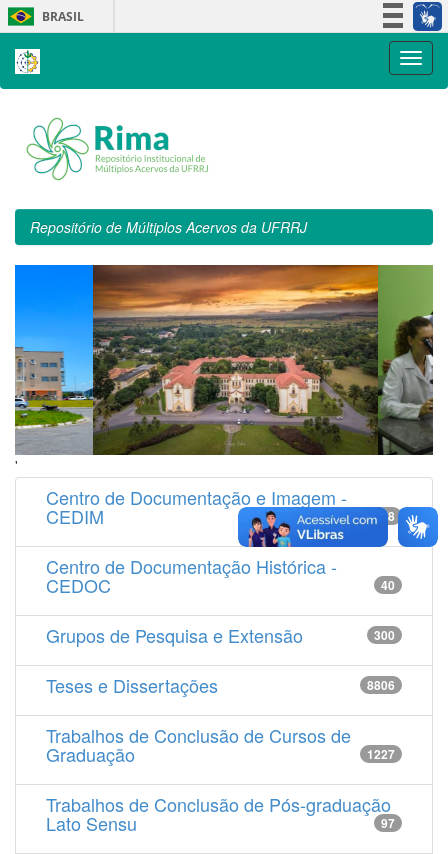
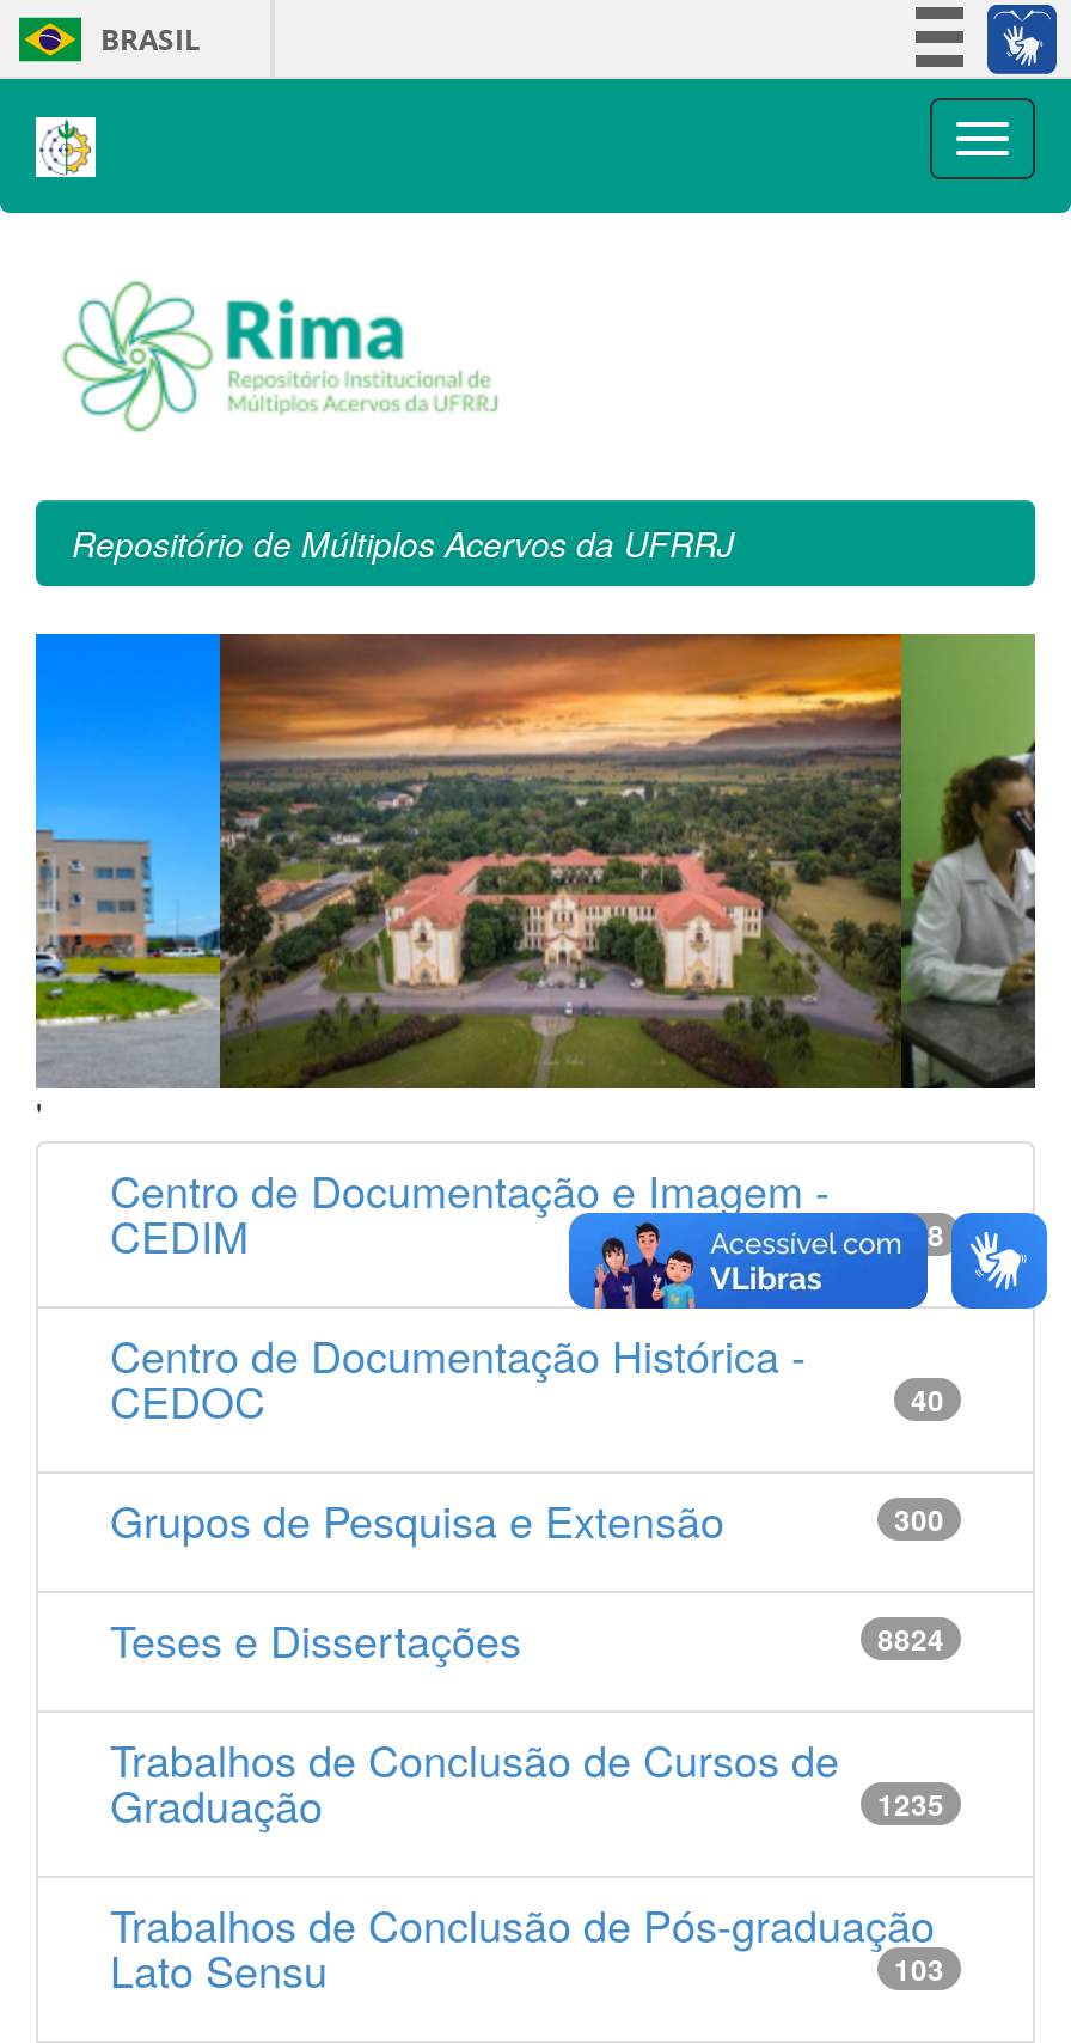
[367,676,395,694] 8806 -> [877,1617,944,1660] 8824
[367,745,395,763] 1227 -> [877,1782,944,1825] 1235
[381,814,395,832] 97 -> [894,1947,944,1990] 103

